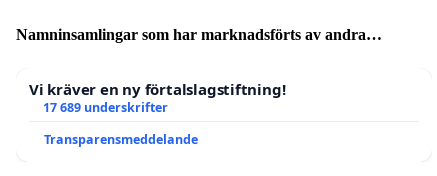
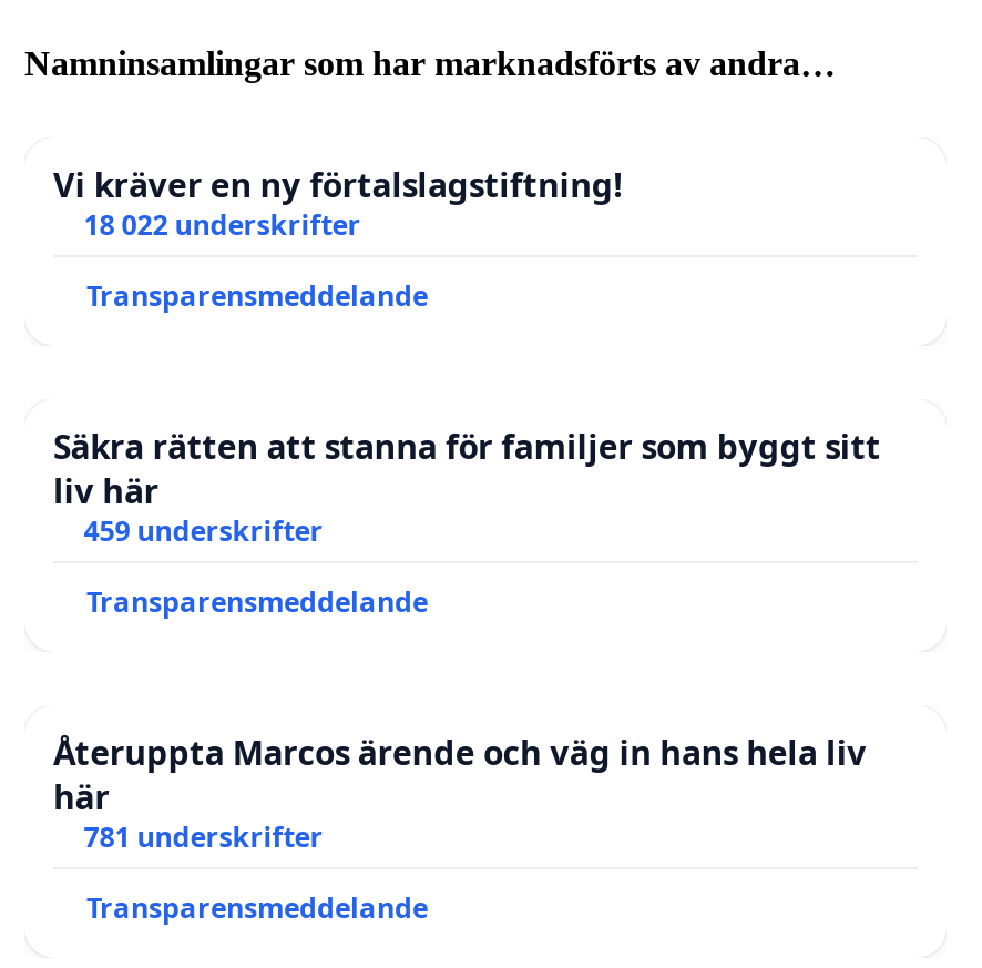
[43,99,168,116] 17 689 underskrifter -> [53,207,881,857] 18 022 underskrifter | Transparensmeddelande | Säkra rätten att stanna för familjer som byggt sitt | liv här | 459 underskrifter | Transparensmeddelande | Återuppta Marcos ärende och väg in hans hela liv | här | 781 underskrifter

